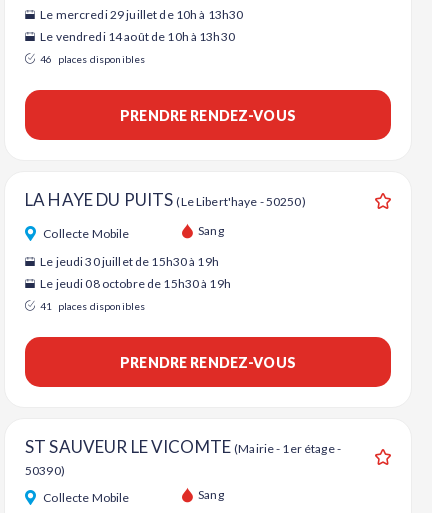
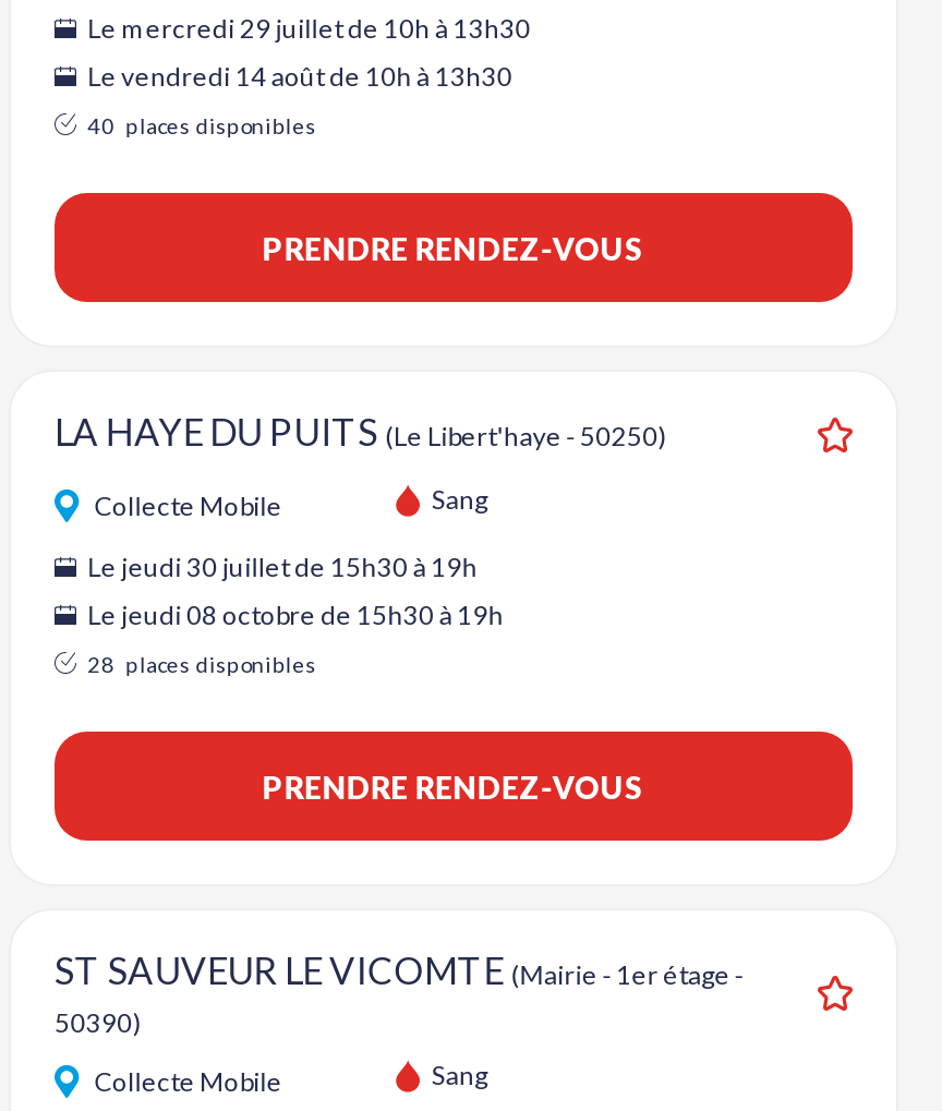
[40,53,145,65] 46 places disponibles -> [88,112,317,138] 40 places disponibles
[40,300,145,312] 41 places disponibles -> [88,651,317,677] 28 places disponibles

